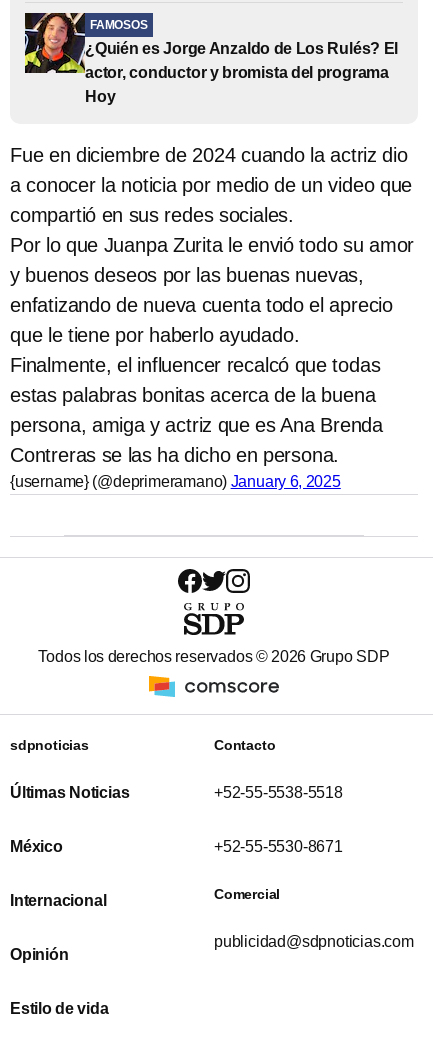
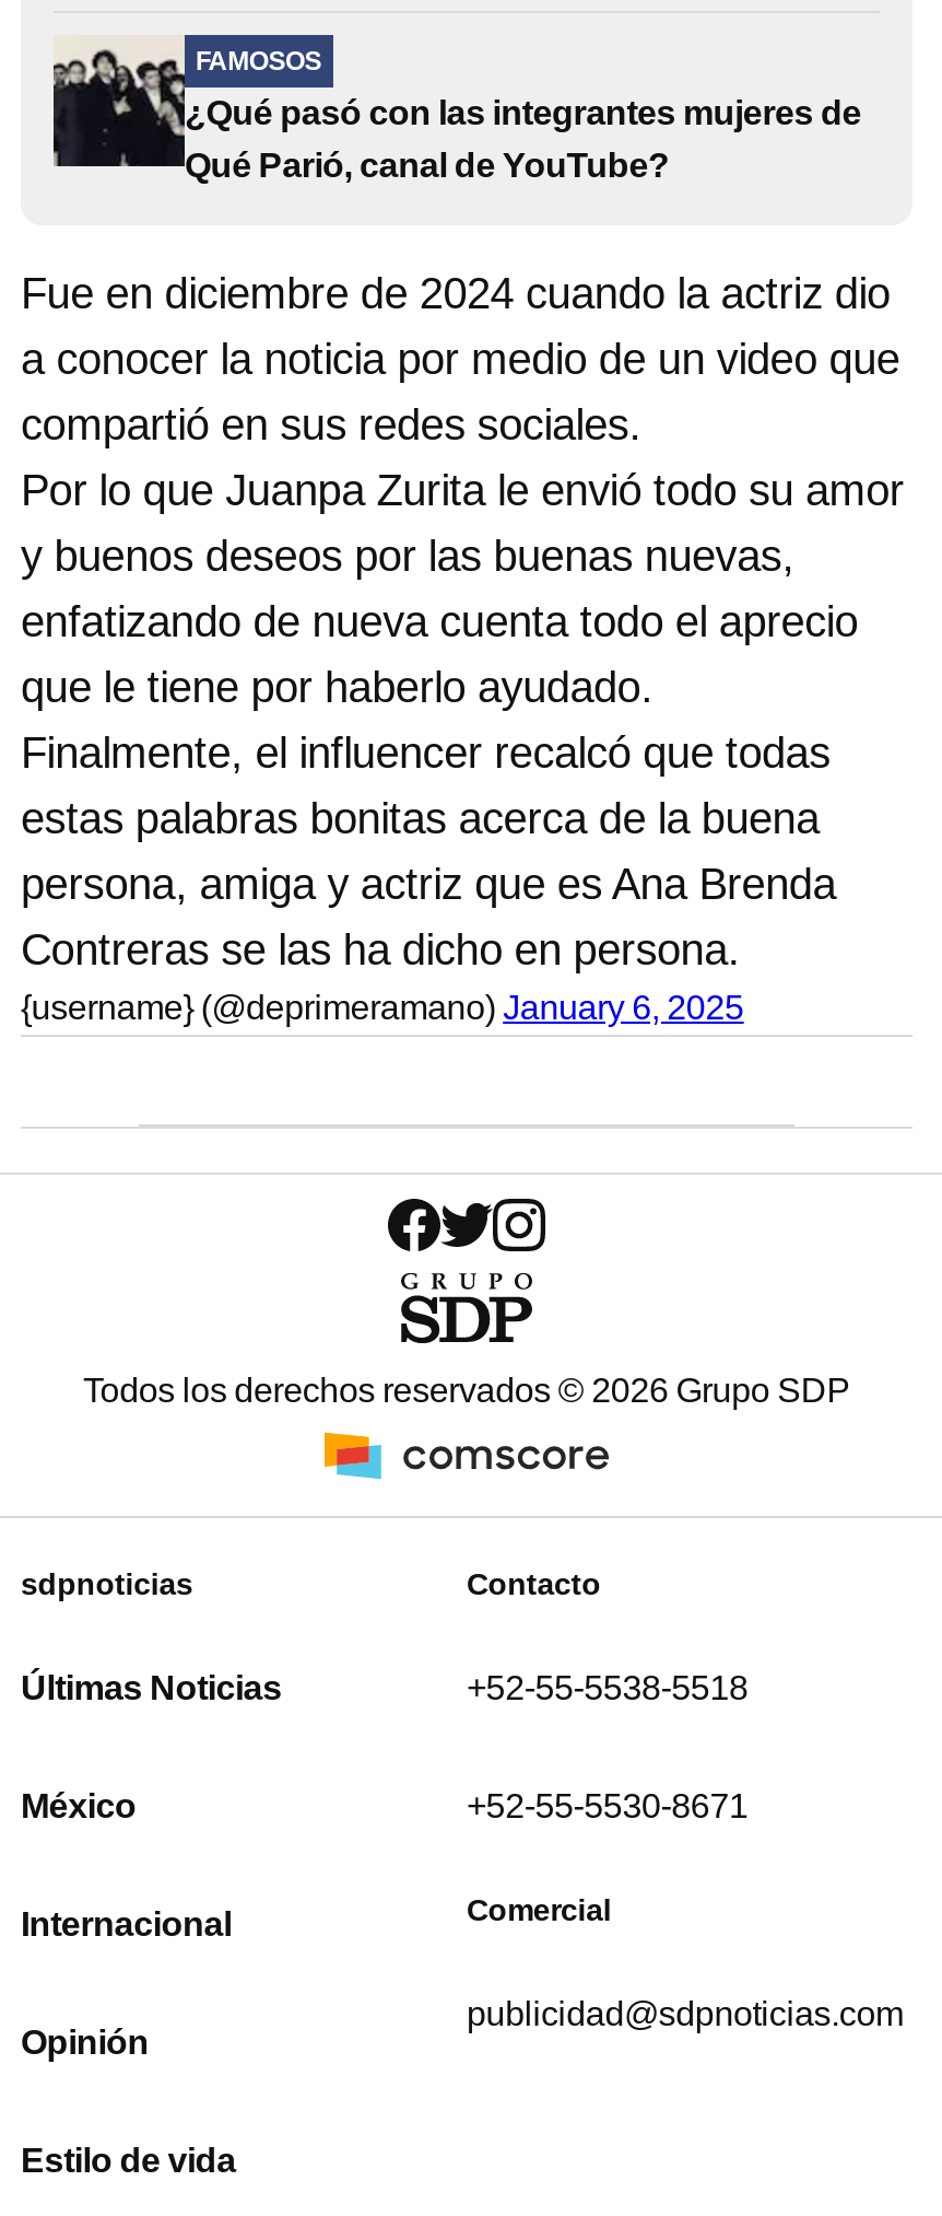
[24,12,398,105] [image] | ¿Quién es Jorge Anzaldo de Los Rulés? El | actor, conductor y bromista del programa | Hoy -> [51,35,861,184] [image] | ¿Qué pasó con las integrantes mujeres de | Qué Parió, canal de YouTube?

